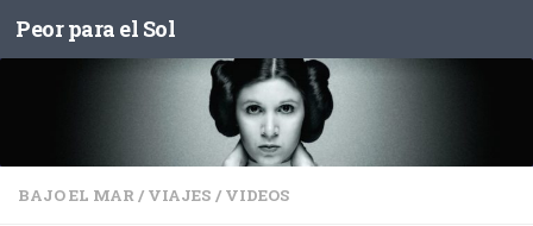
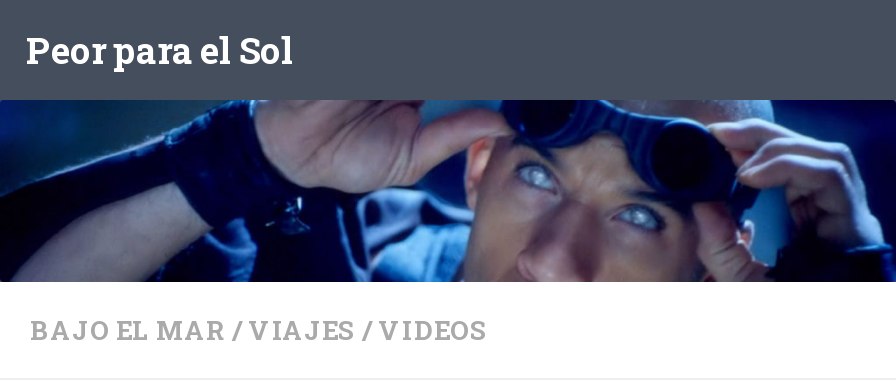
[4,57,529,168] [image] -> [6,98,890,284] [image]

